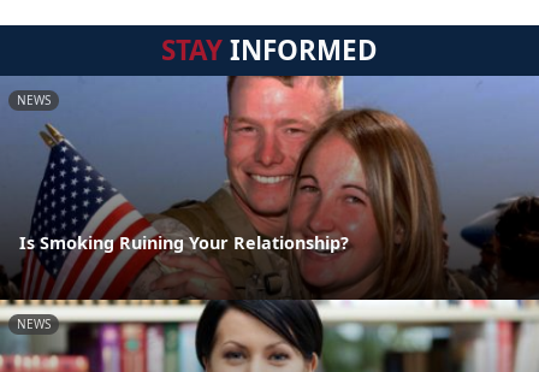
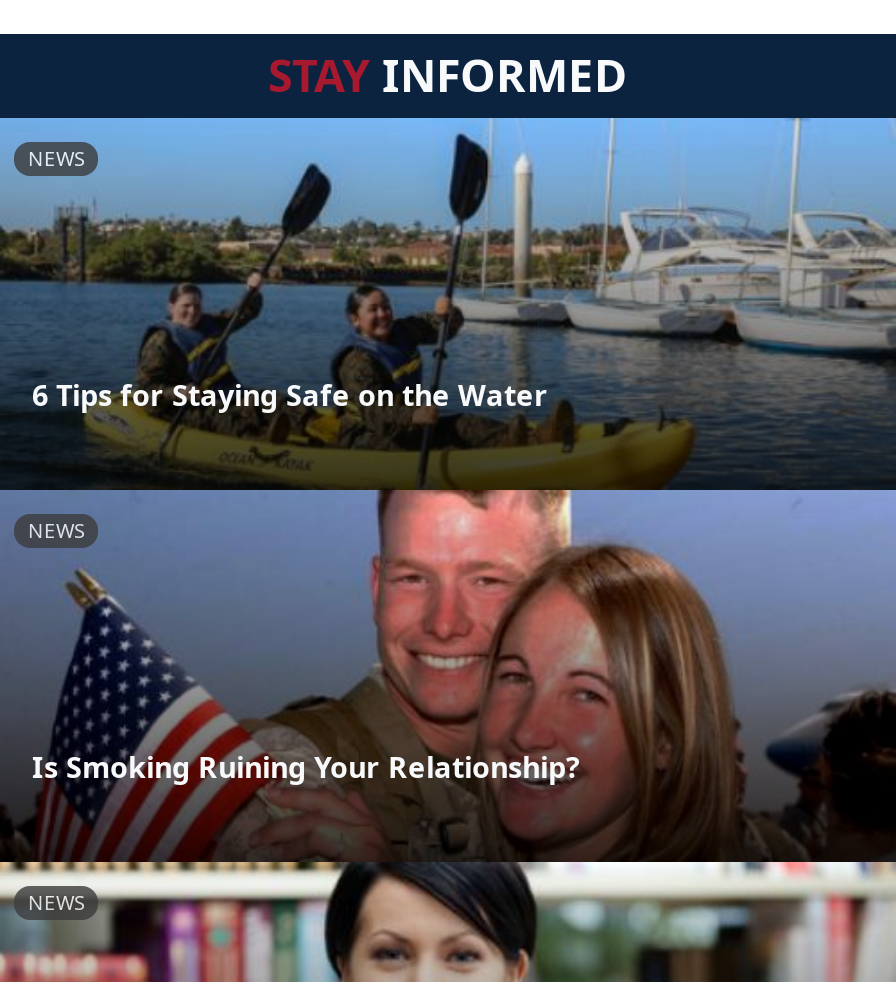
none -> [6,115,890,491] [image] | NEWS
none -> [32,376,548,414] 6 Tips for Staying Safe on the Water

